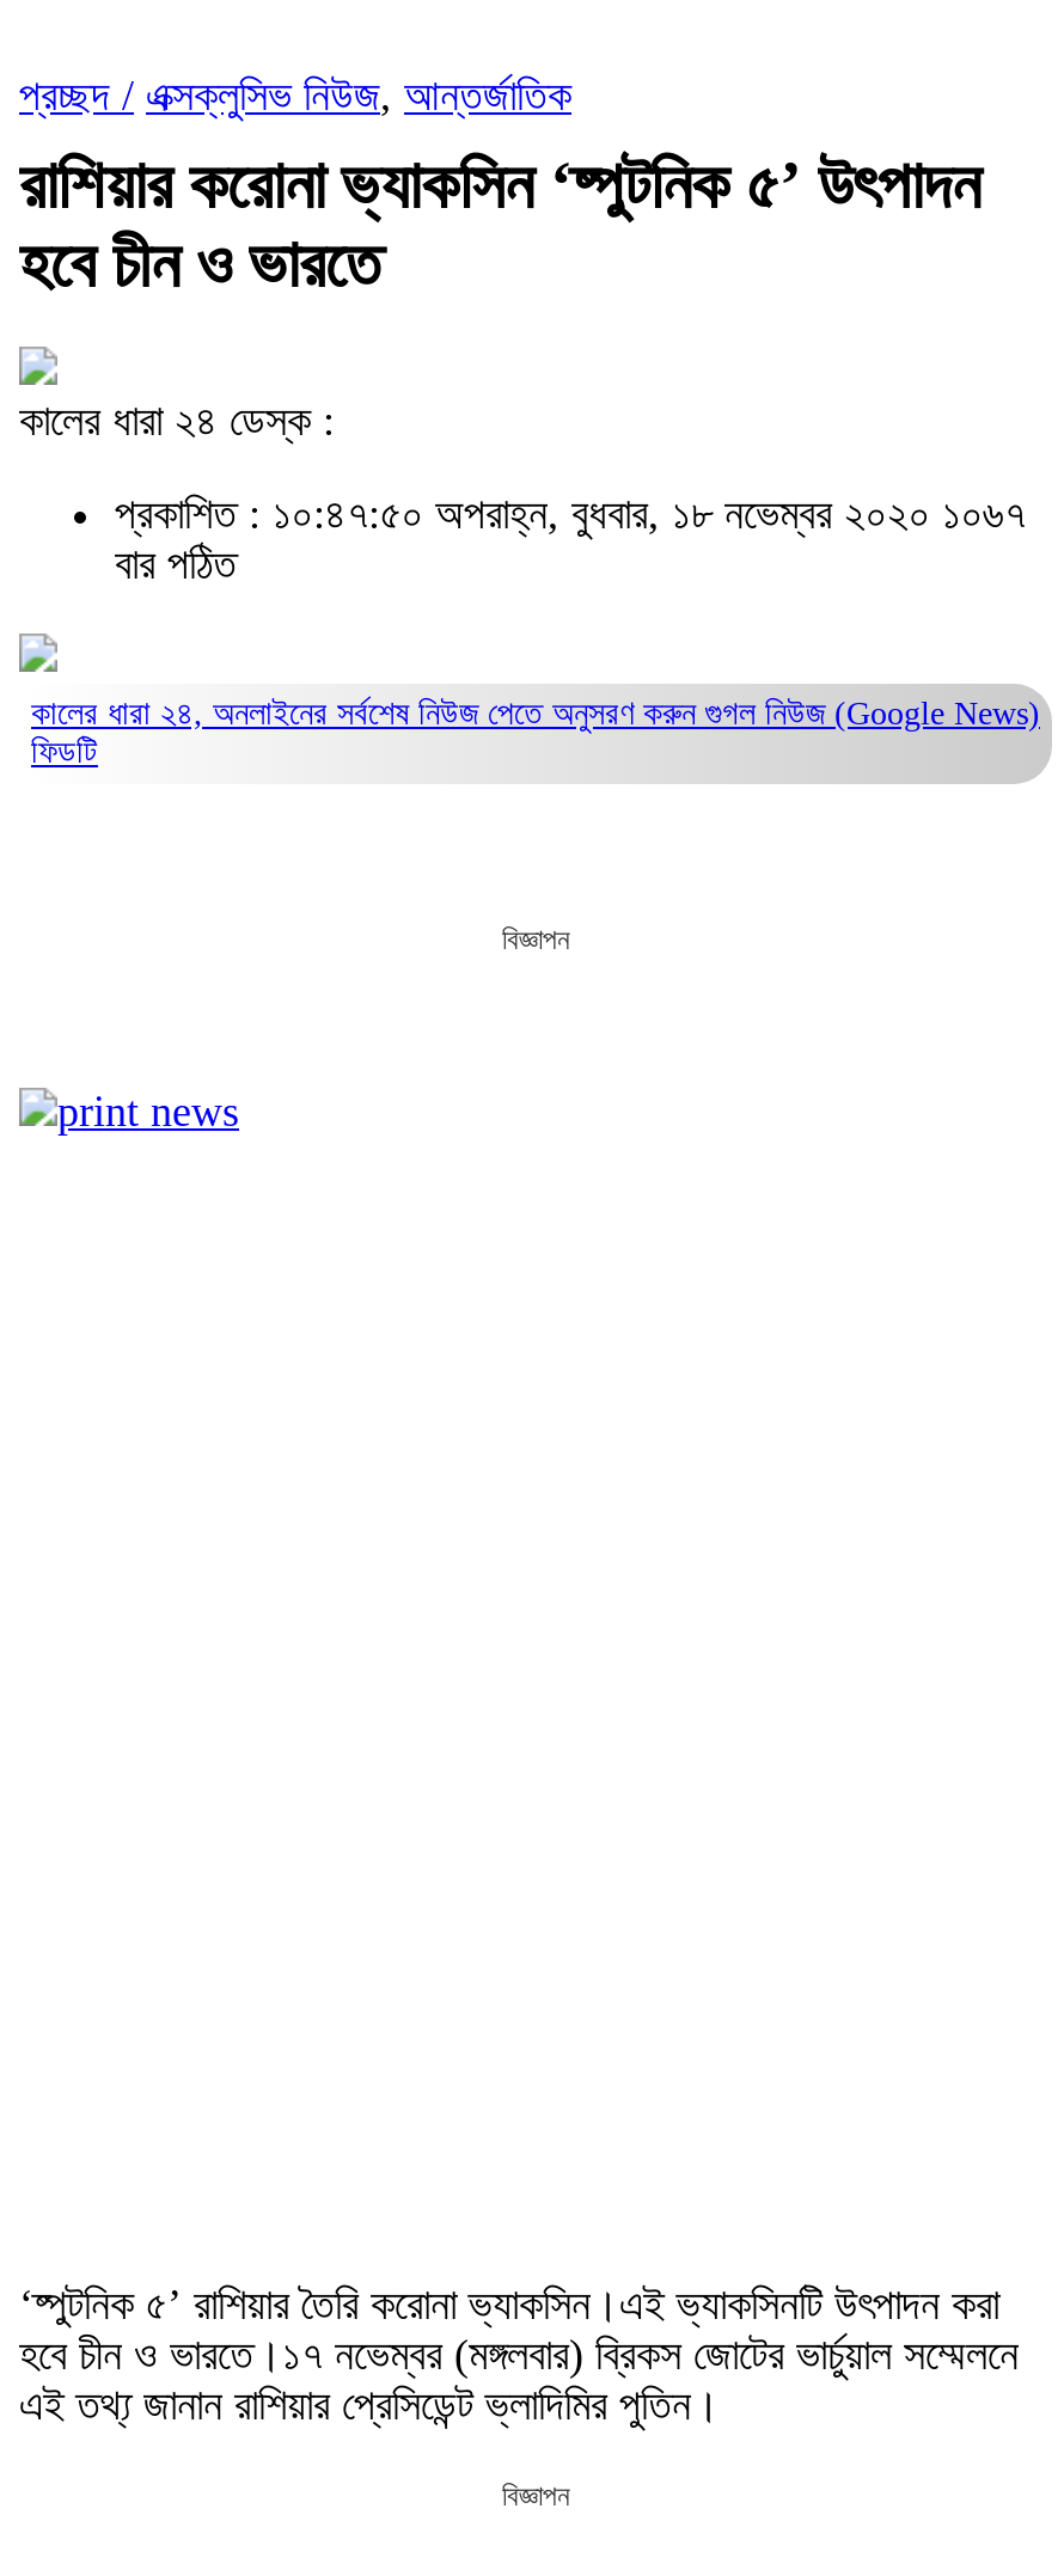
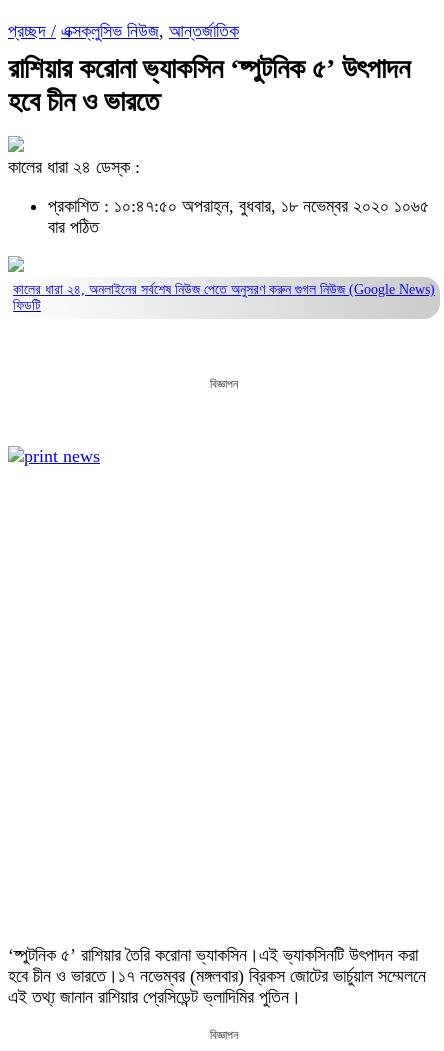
[115,490,1026,538] প্রকাশিত : ১০:৪৭:৫০ অপরাহ্ন, বুধবার, ১৮ নভেম্বর ২০২০ ১০৬৭ -> [48,196,429,216] প্রকাশিত : ১০:৪৭:৫০ অপরাহ্ন, বুধবার, ১৮ নভেম্বর ২০২০ ১০৬৫

